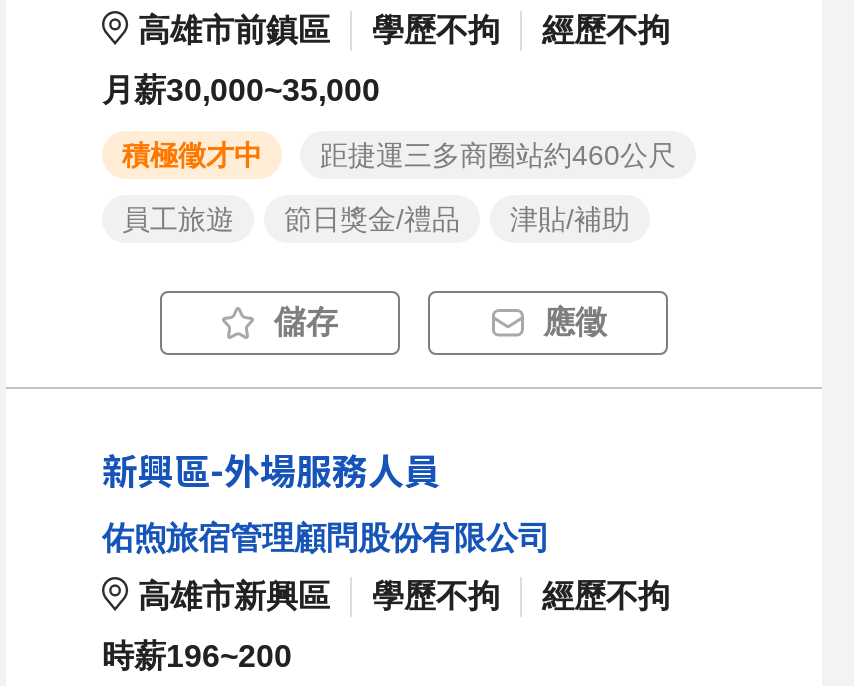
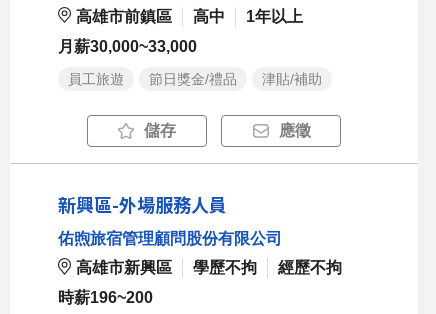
[102,13,676,171] 學歷不拘 | 經歷不拘 | 月薪30,000~35,000 | 積極徵才中 | 距捷運三多商圈站約460公尺 -> [58,8,303,55] 高中 | 1年以上 | 月薪30,000~33,000

